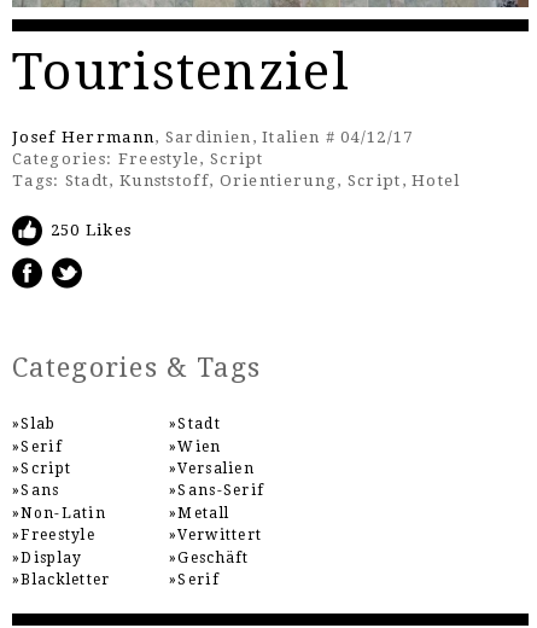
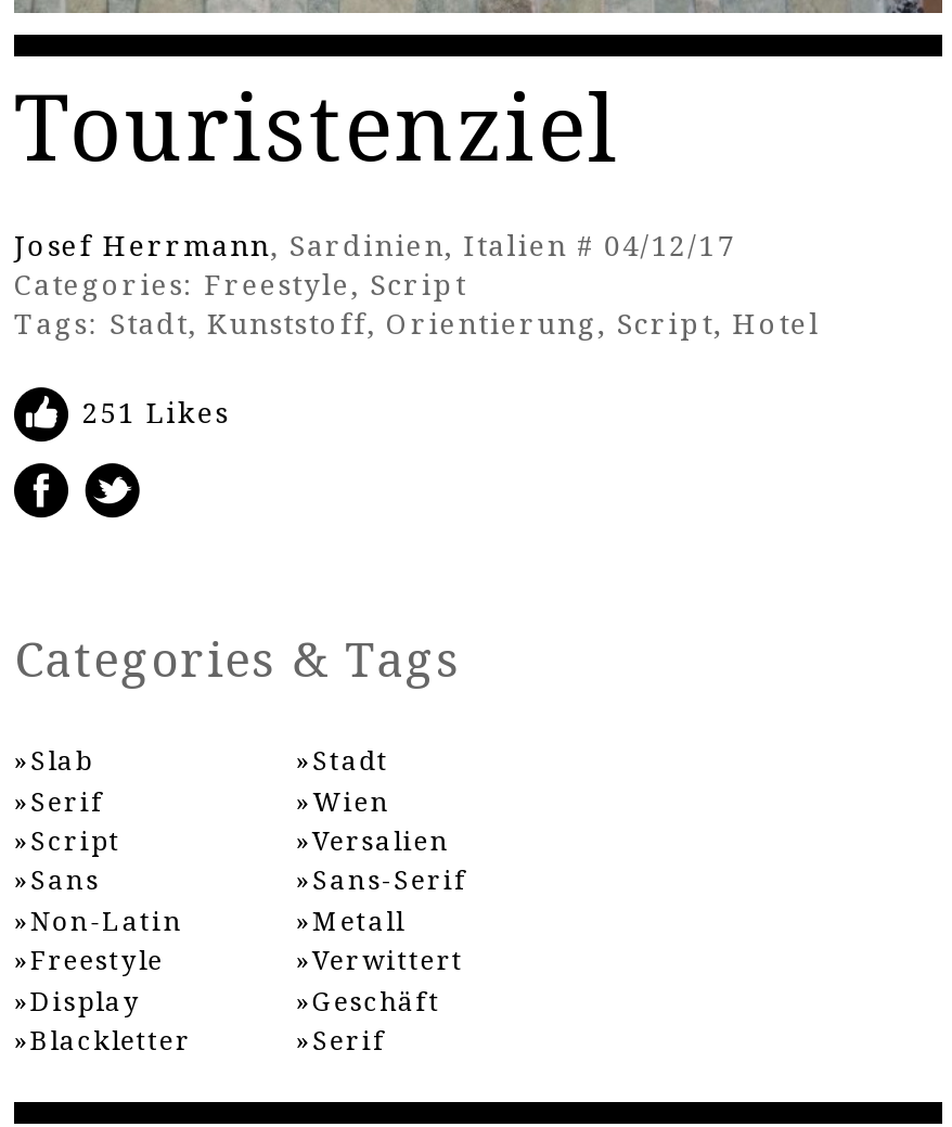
[50,221,132,239] 250 Likes -> [82,398,229,430] 251 Likes

